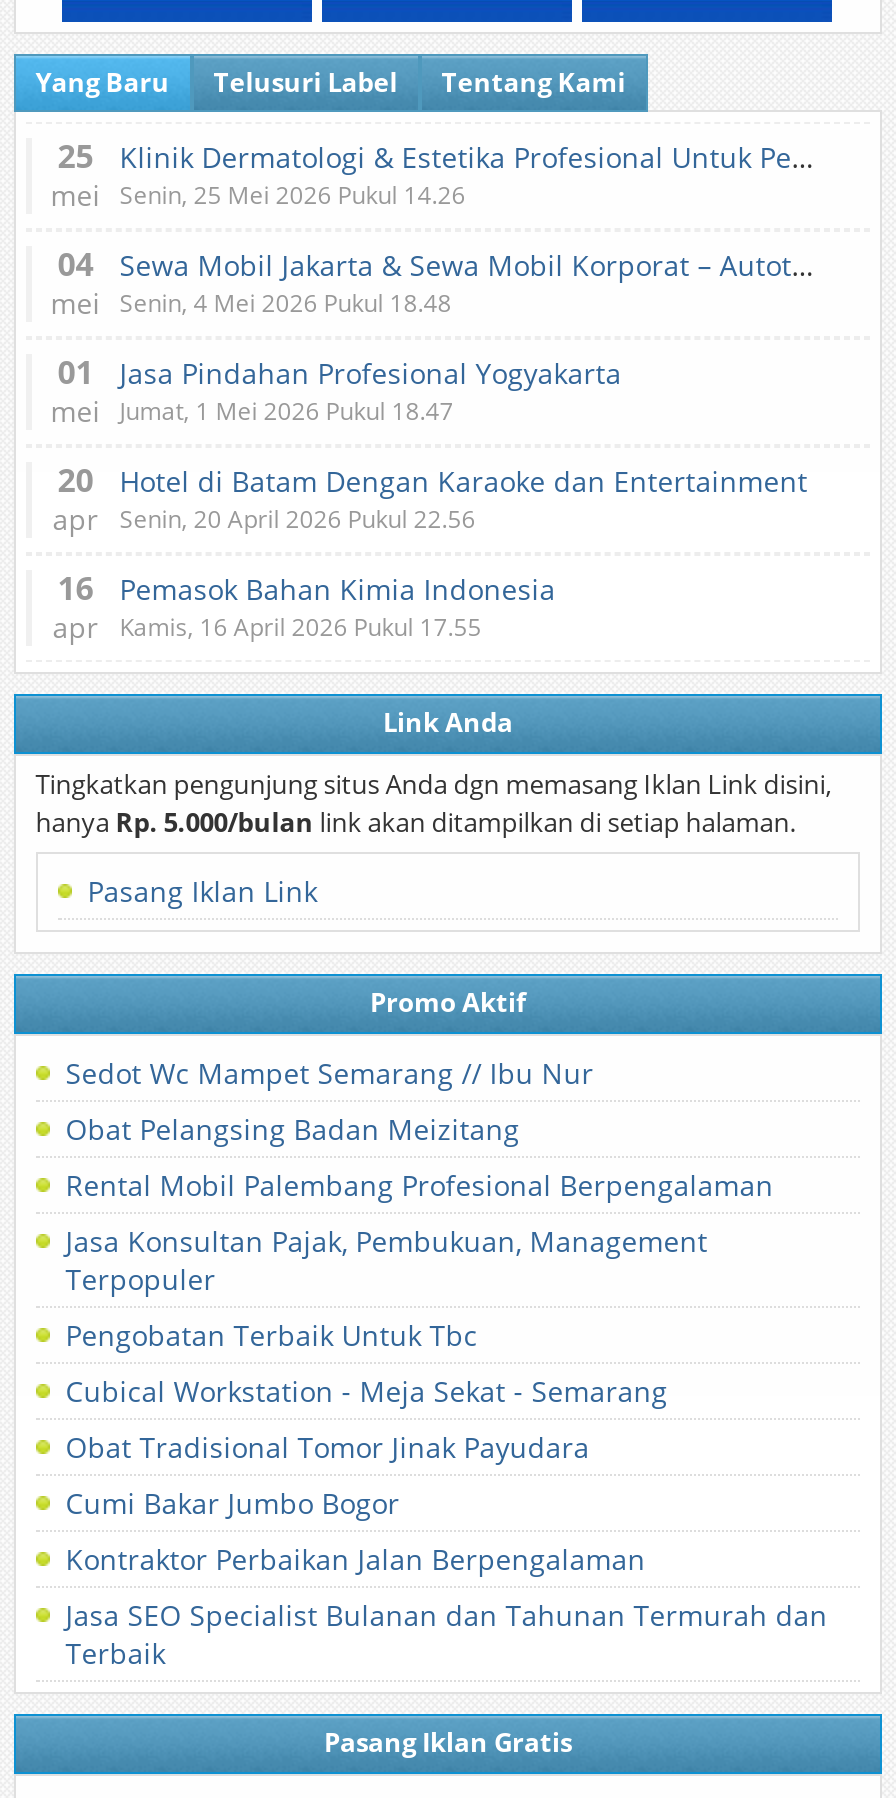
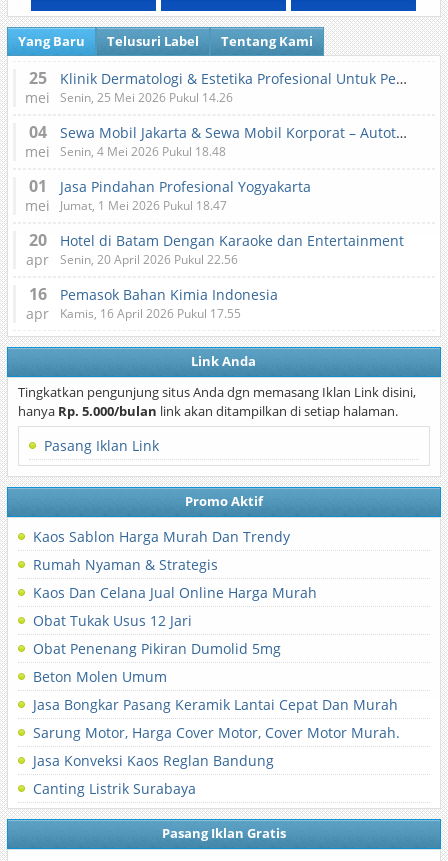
[65,1054,593,1092] Sedot Wc Mampet Semarang // Ibu Nur -> [33,527,290,546] Kaos Sablon Harga Murah Dan Trendy
[65,1110,519,1148] Obat Pelangsing Badan Meizitang -> [33,555,218,574] Rumah Nyaman & Strategis
[65,1166,773,1204] Rental Mobil Palembang Profesional Berpengalaman -> [33,583,317,602] Kaos Dan Celana Jual Online Harga Murah
[65,1222,707,1298] Jasa Konsultan Pajak, Pembukuan, Management | Terpopuler -> [33,611,192,630] Obat Tukak Usus 12 Jari
[65,1316,477,1354] Pengobatan Terbaik Untuk Tbc -> [33,639,281,658] Obat Penenang Pikiran Dumolid 5mg
[65,1372,667,1410] Cubical Workstation - Meja Sekat - Semarang -> [33,667,167,686] Beton Molen Umum
[65,1428,589,1466] Obat Tradisional Tomor Jinak Payudara -> [33,695,398,714] Jasa Bongkar Pasang Keramik Lantai Cepat Dan Murah
[65,1484,399,1522] Cumi Bakar Jumbo Bogor -> [33,723,400,742] Sarung Motor, Harga Cover Motor, Cover Motor Murah.
[65,1540,645,1578] Kontraktor Perbaikan Jalan Berpengalaman -> [33,751,274,770] Jasa Konveksi Kaos Reglan Bandung
[65,1596,827,1672] Jasa SEO Specialist Bulanan dan Tahunan Termurah dan | Terbaik -> [33,779,196,798] Canting Listrik Surabaya

